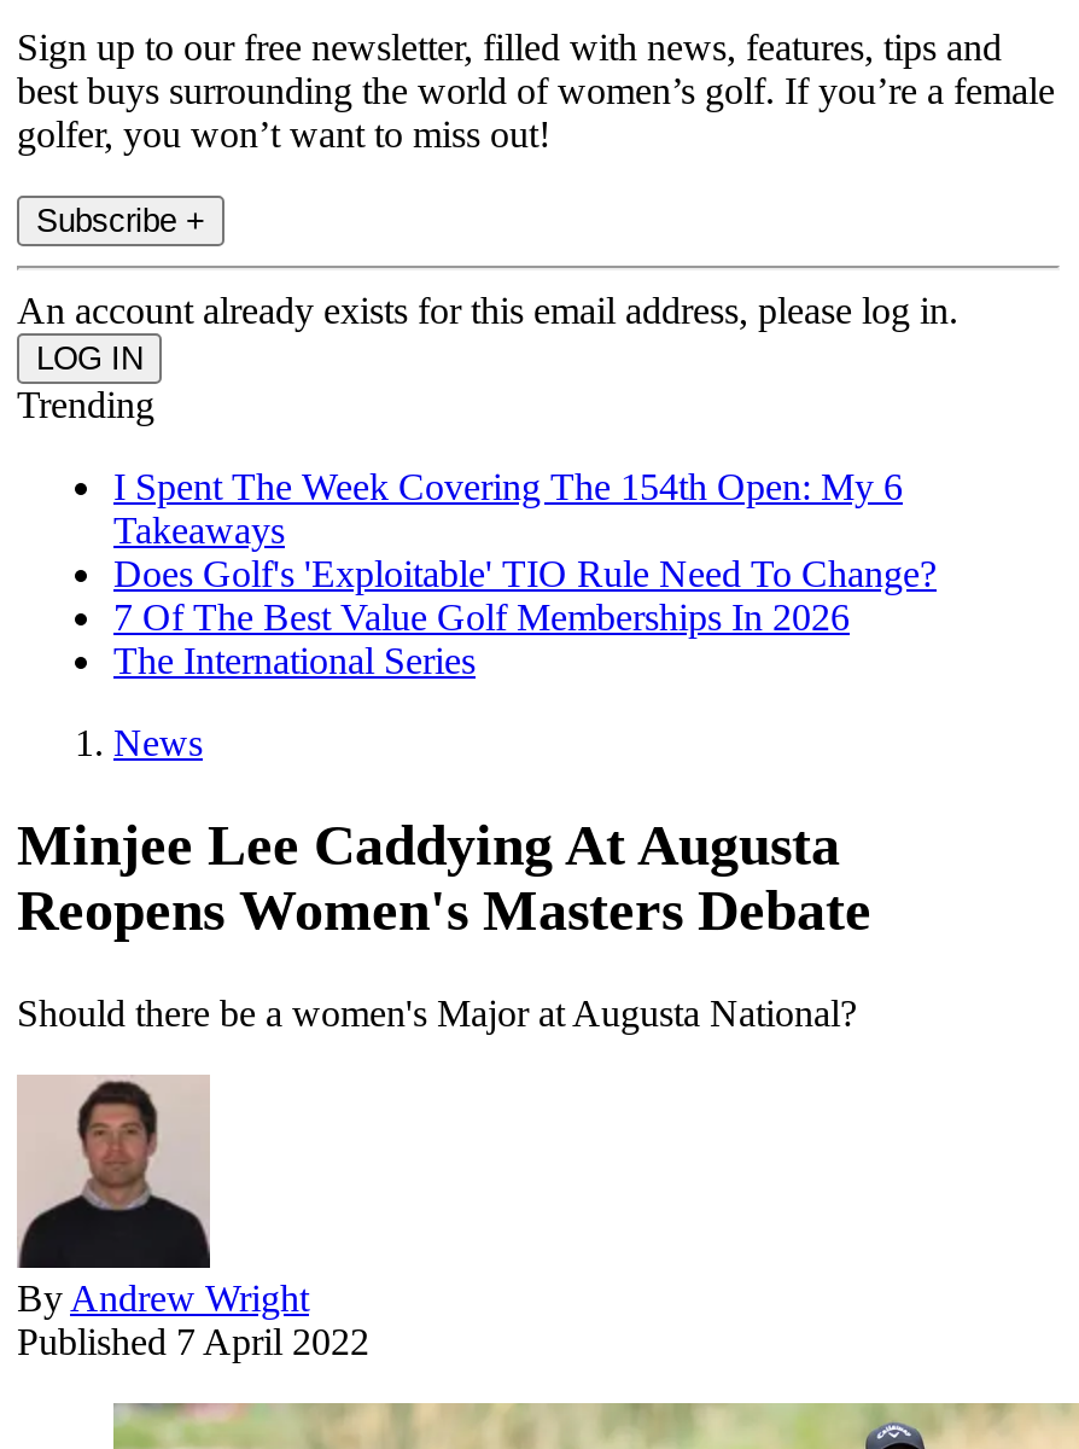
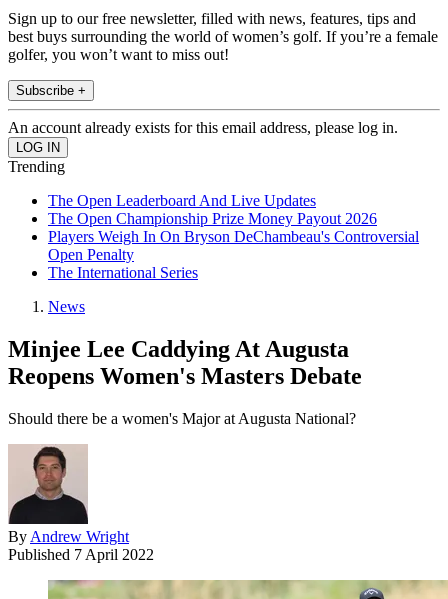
[113,467,937,638] I Spent The Week Covering The 154th Open: My 6 | Takeaways | Does Golf's 'Exploitable' TIO Rule Need To Change? | 7 Of The Best Value Golf Memberships In 2026 -> [48,192,419,263] The Open Leaderboard And Live Updates | The Open Championship Prize Money Payout 2026 | Players Weigh In On Bryson DeChambeau's Controversial | Open Penalty

